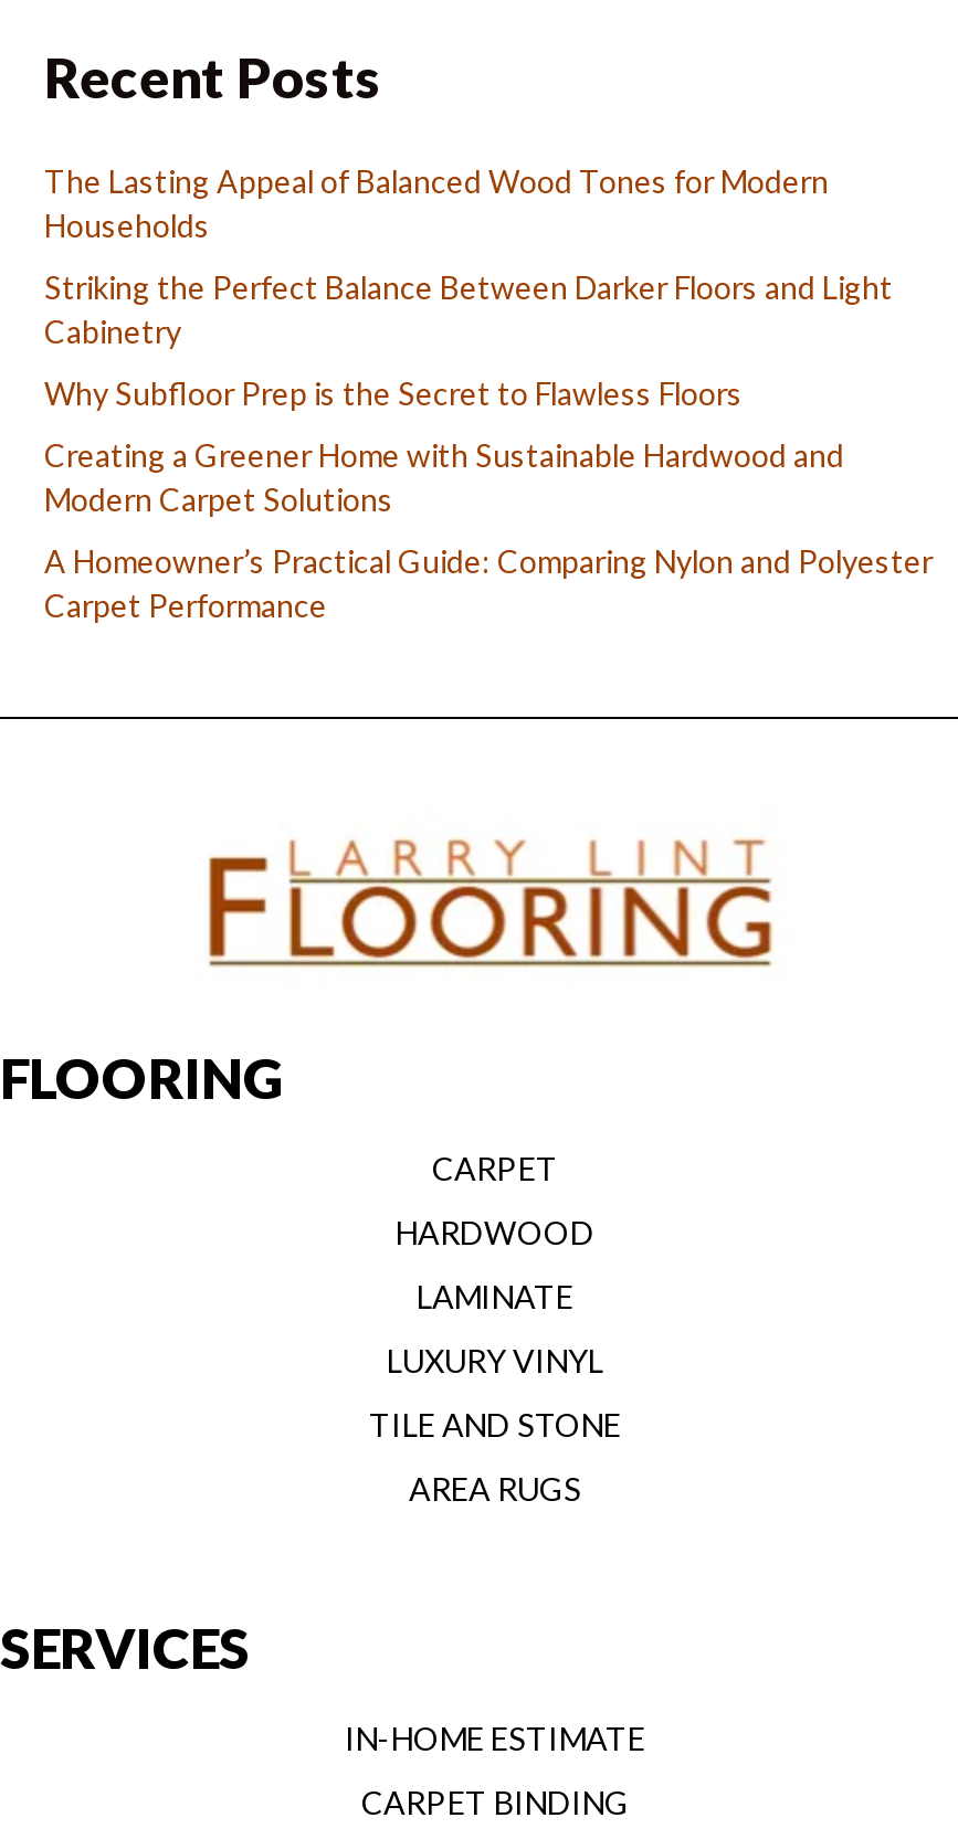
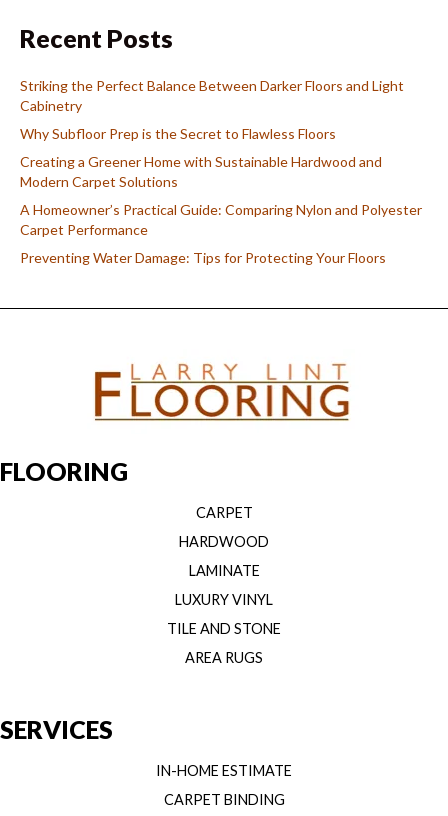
[44,162,829,244] The Lasting Appeal of Balanced Wood Tones for Modern | Households -> none
moved [44,268,933,624] -> [20,77,422,238]: Striking the Perfect Balance Between Darker Floors and Light | Cabinetry | Why Subfloor Prep is the Secret to Flawless Floors | Creating a Greener Home with Sustainable Hardwood and | Modern Carpet Solutions | A Homeowner’s Practical Guide: Comparing Nylon and Polyester | Carpet Performance
none -> [20,249,386,266] Preventing Water Damage: Tips for Protecting Your Floors

